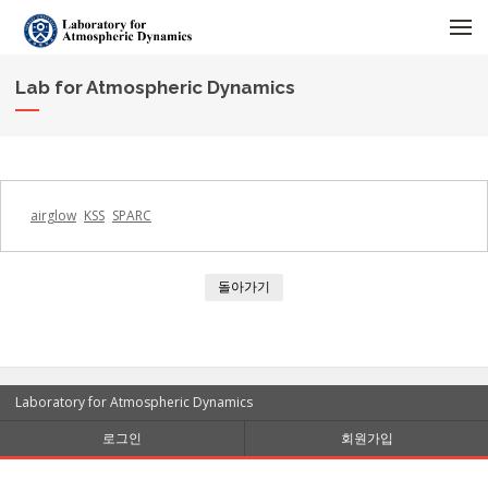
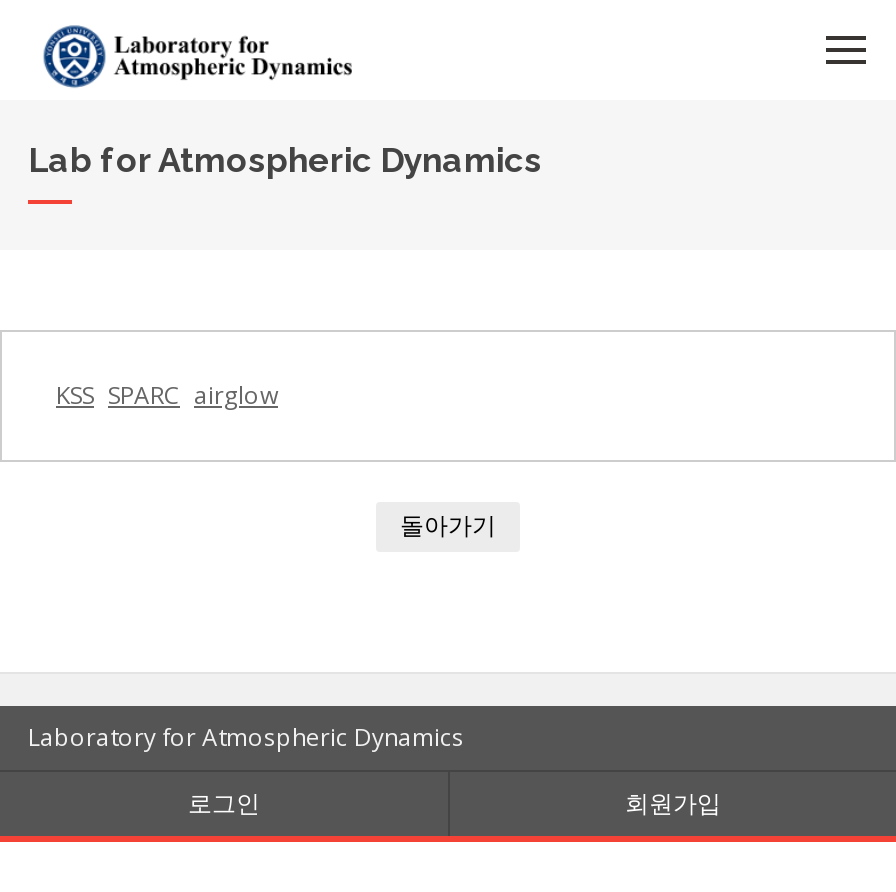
[30,206,151,225] airglow KSS SPARC -> [56,378,278,412] KSS SPARC airglow

